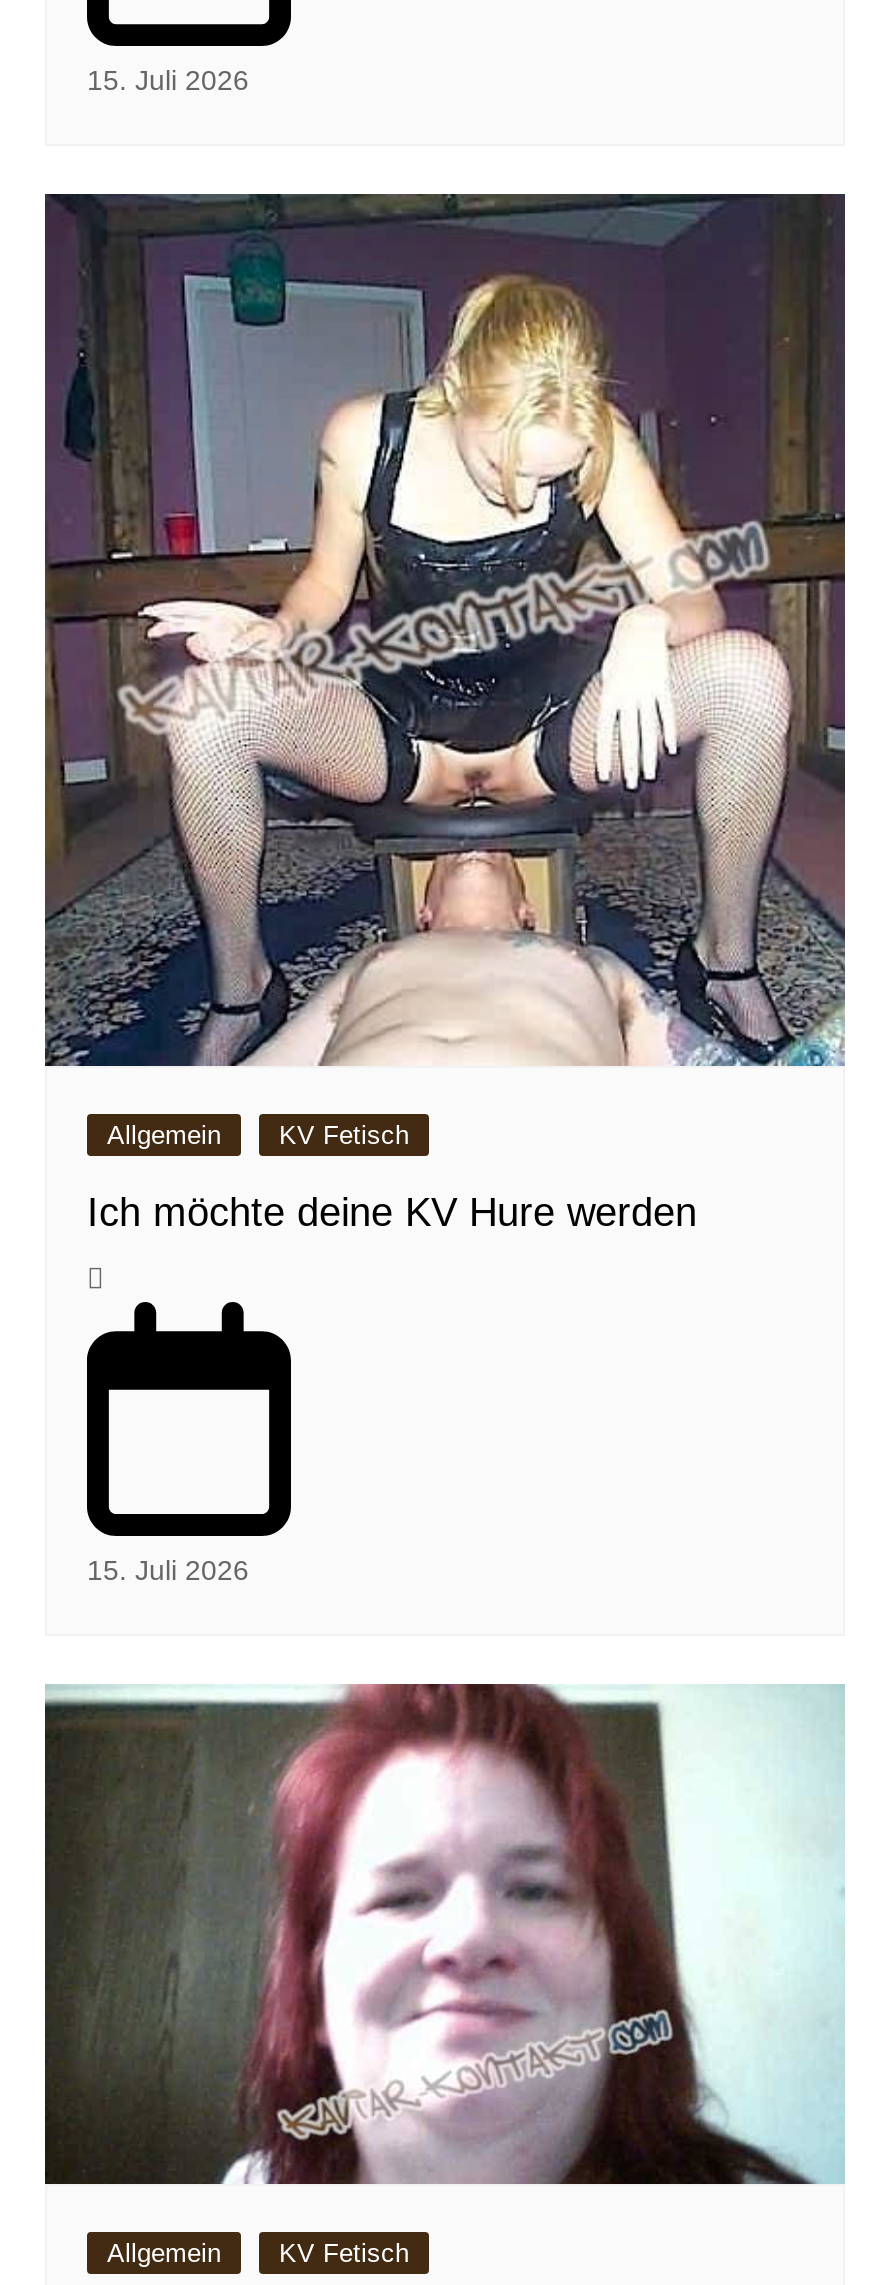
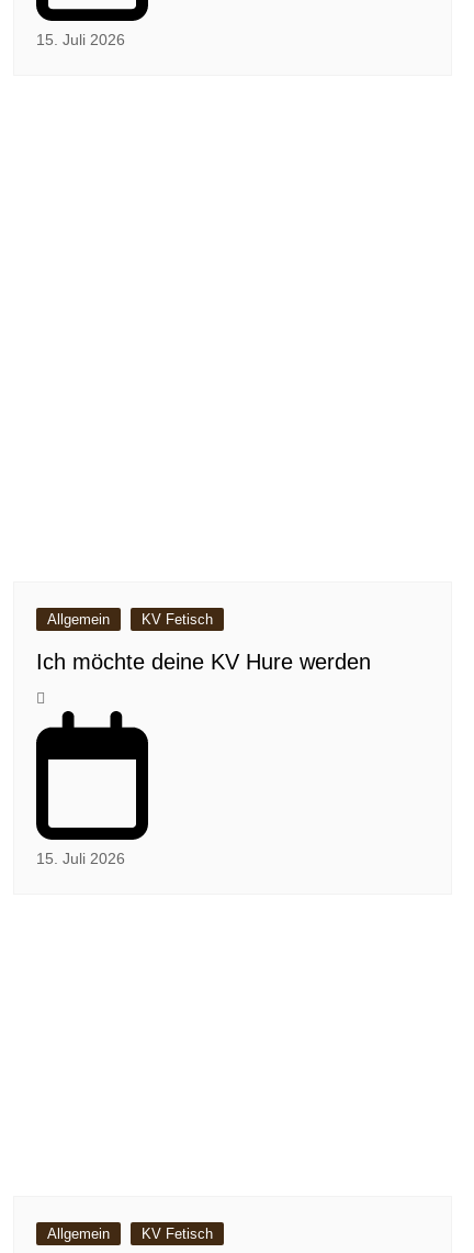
[43,192,847,1068] [image] -> none
[43,1682,845,2186] [image] -> none

